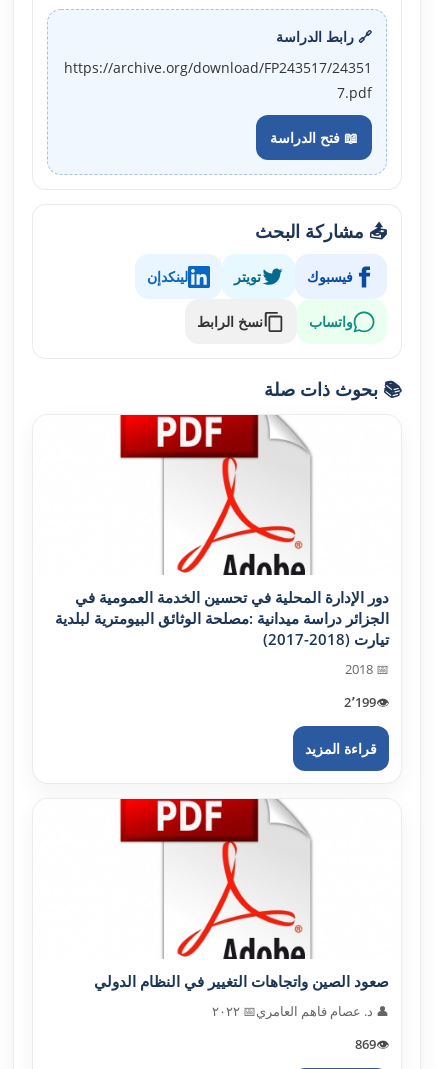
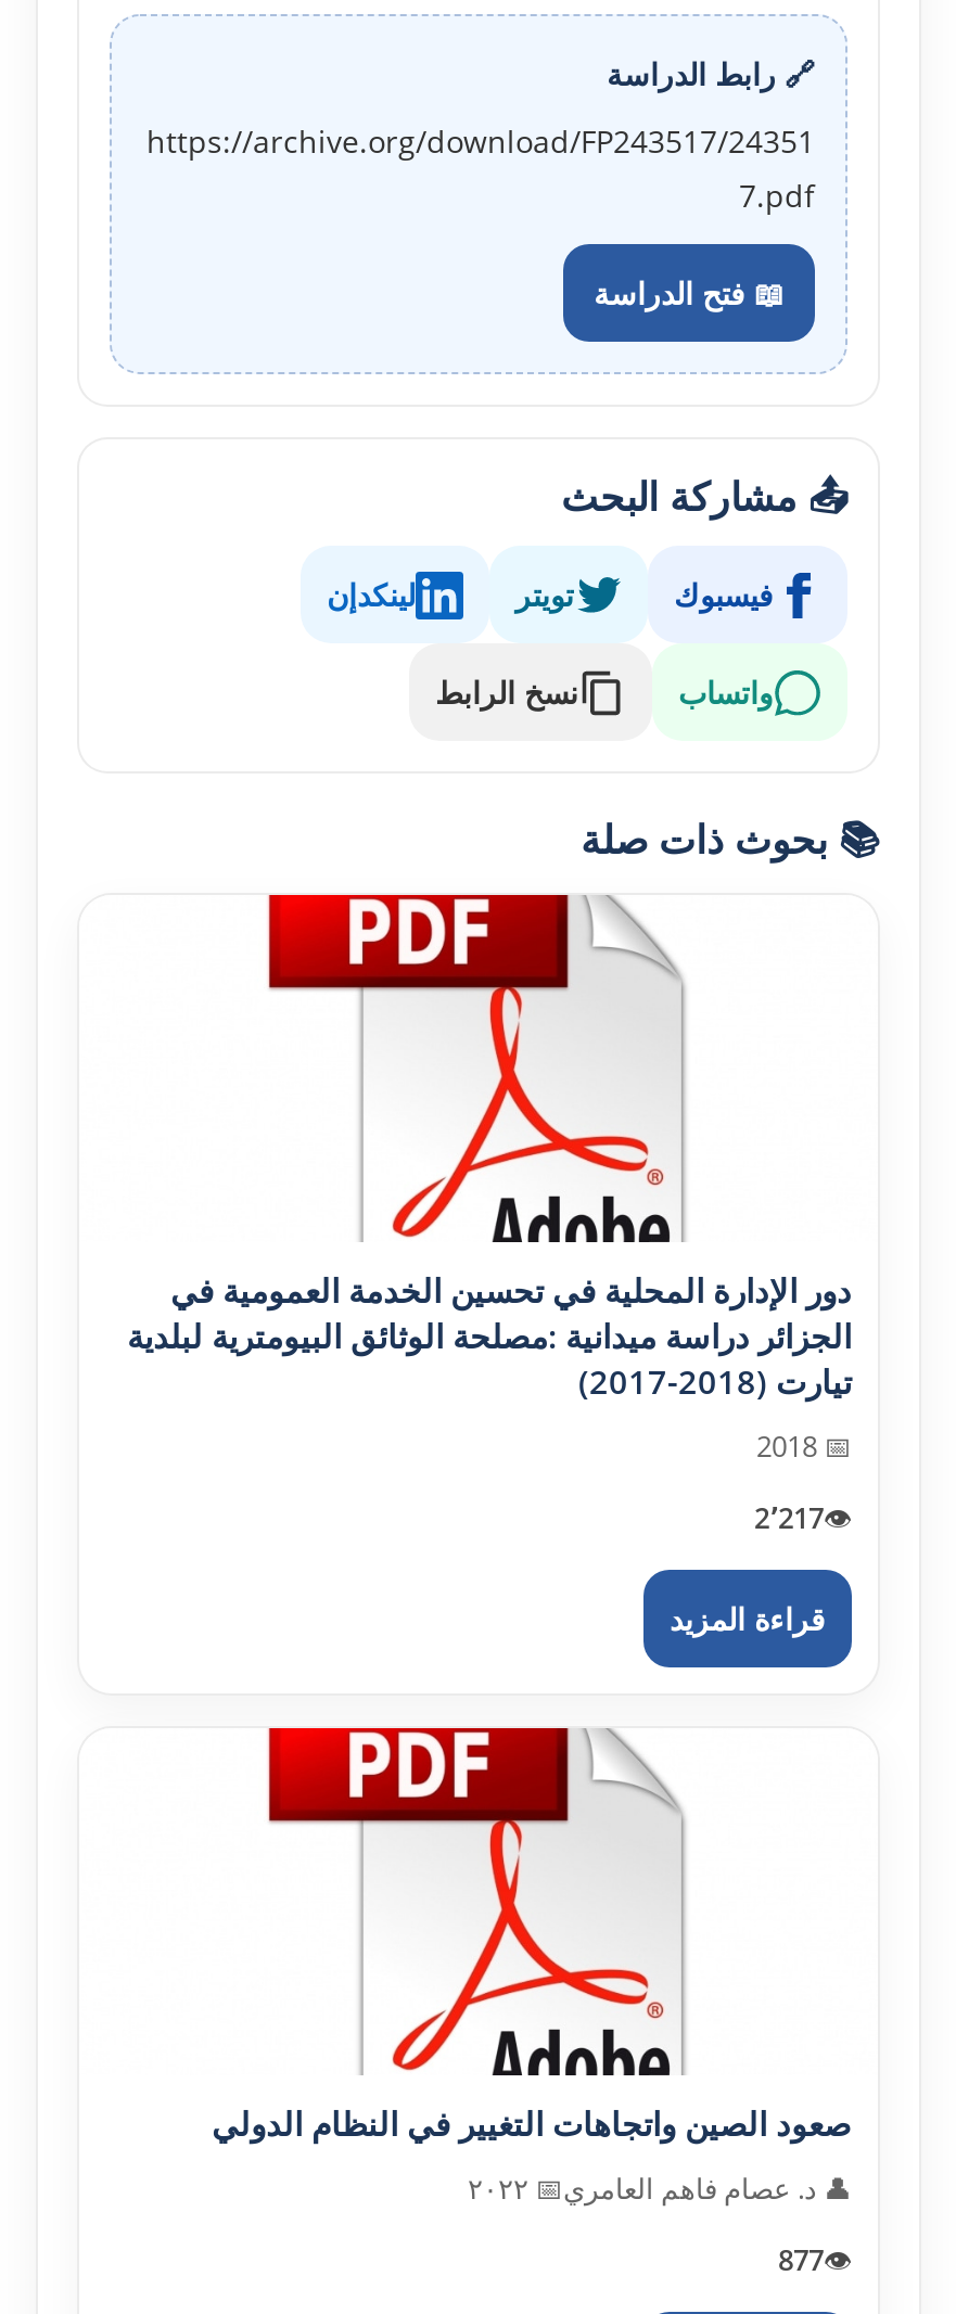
[344,693,376,711] 2٬199 -> [754,1498,824,1537] 2٬217
[355,1035,376,1053] 869 -> [778,2240,824,2279] 877

